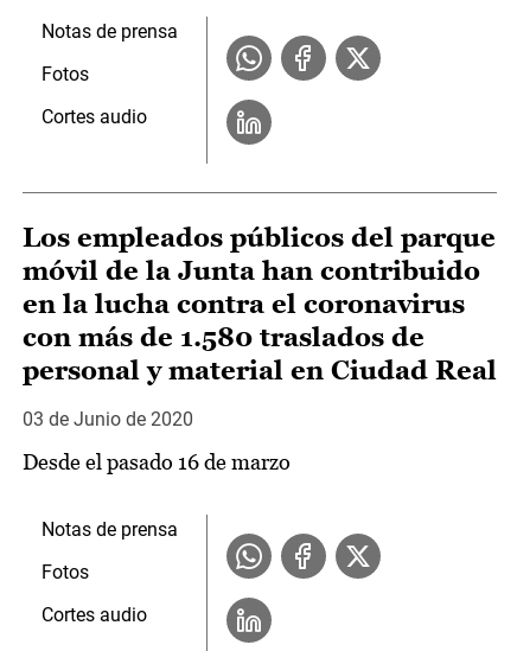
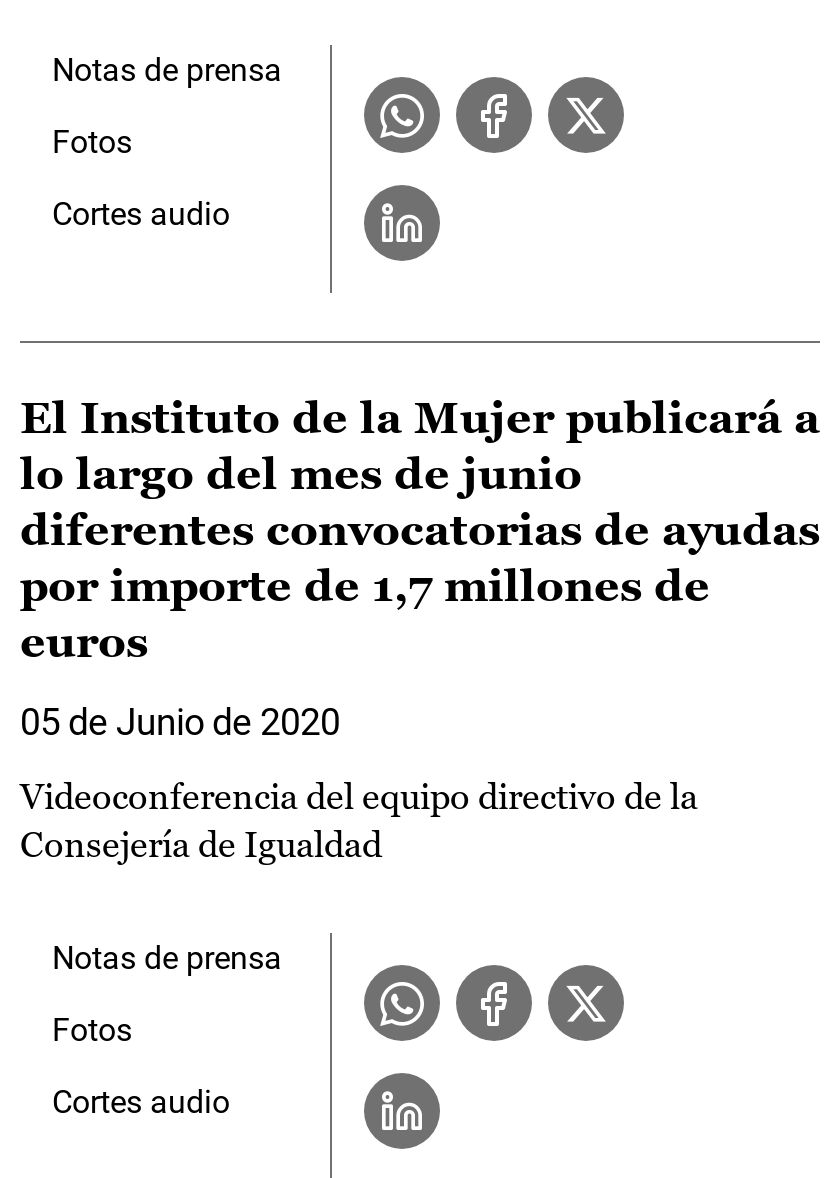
[23,223,497,386] Los empleados públicos del parque | móvil de la Junta han contribuido | en la lucha contra el coronavirus | con más de 1.580 traslados de | personal y material en Ciudad Real -> [20,393,820,667] El Instituto de la Mujer publicará a | lo largo del mes de junio | diferentes convocatorias de ayudas | por importe de 1,7 millones de | euros
[23,408,193,431] 03 de Junio de 2020 -> [20,701,340,743] 05 de Junio de 2020
[23,450,291,474] Desde el pasado 16 de marzo -> [20,775,698,865] Videoconferencia del equipo directivo de la | Consejería de Igualdad

